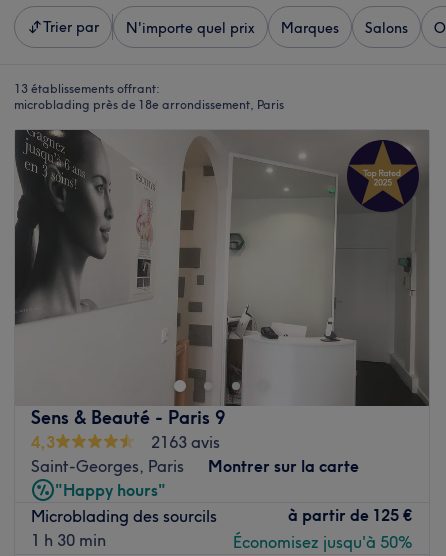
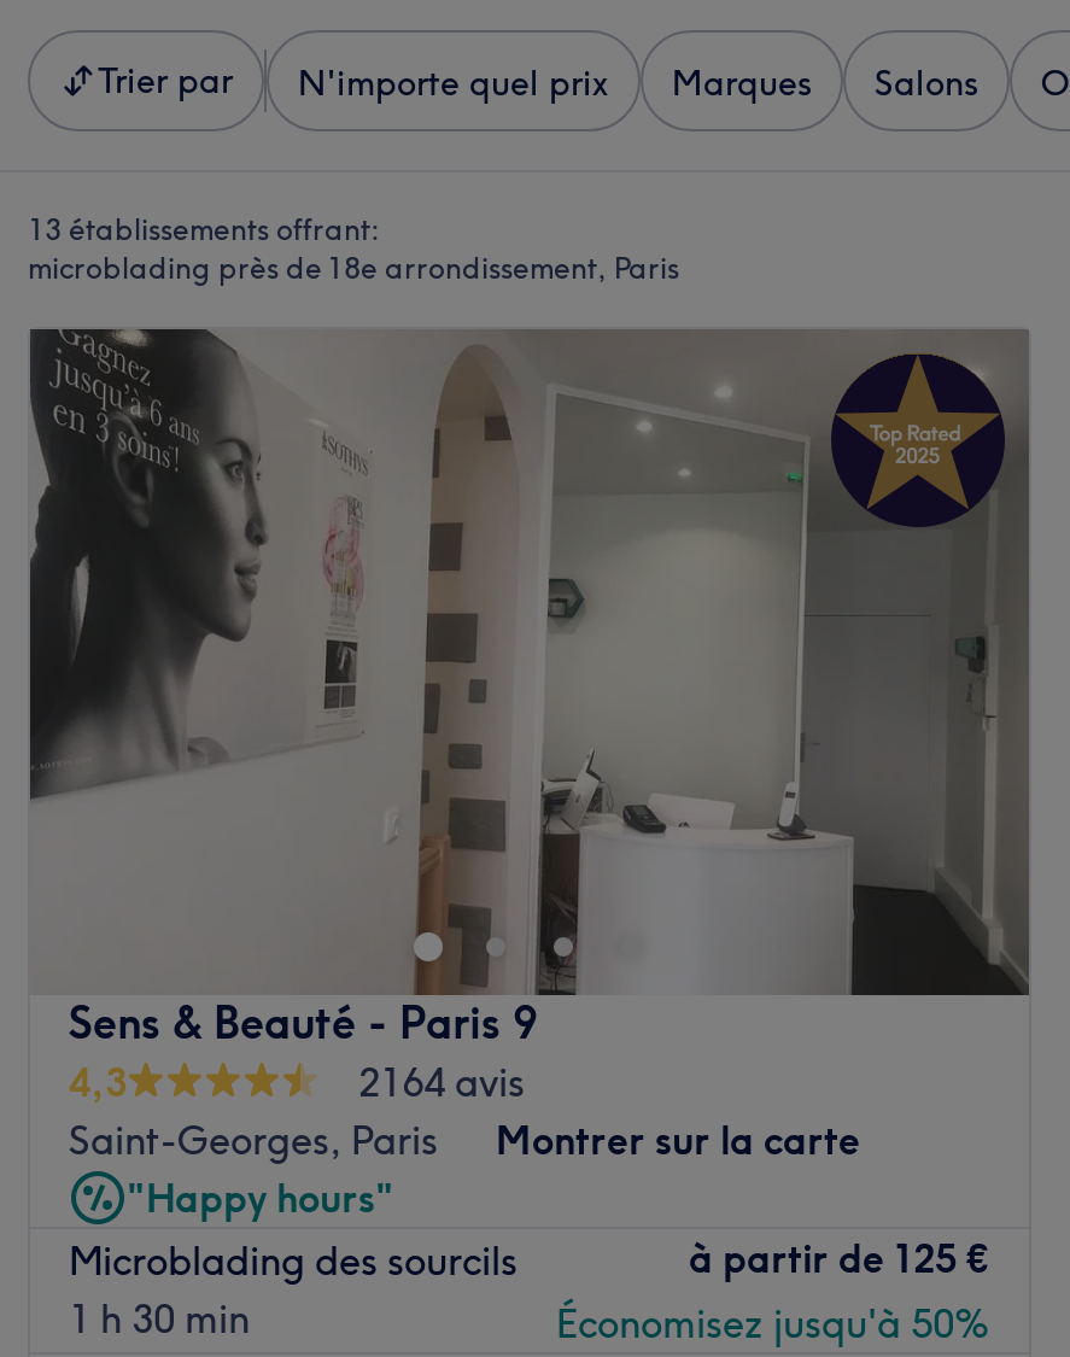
[151,432,220,452] 2163 avis -> [358,1058,525,1106] 2164 avis

